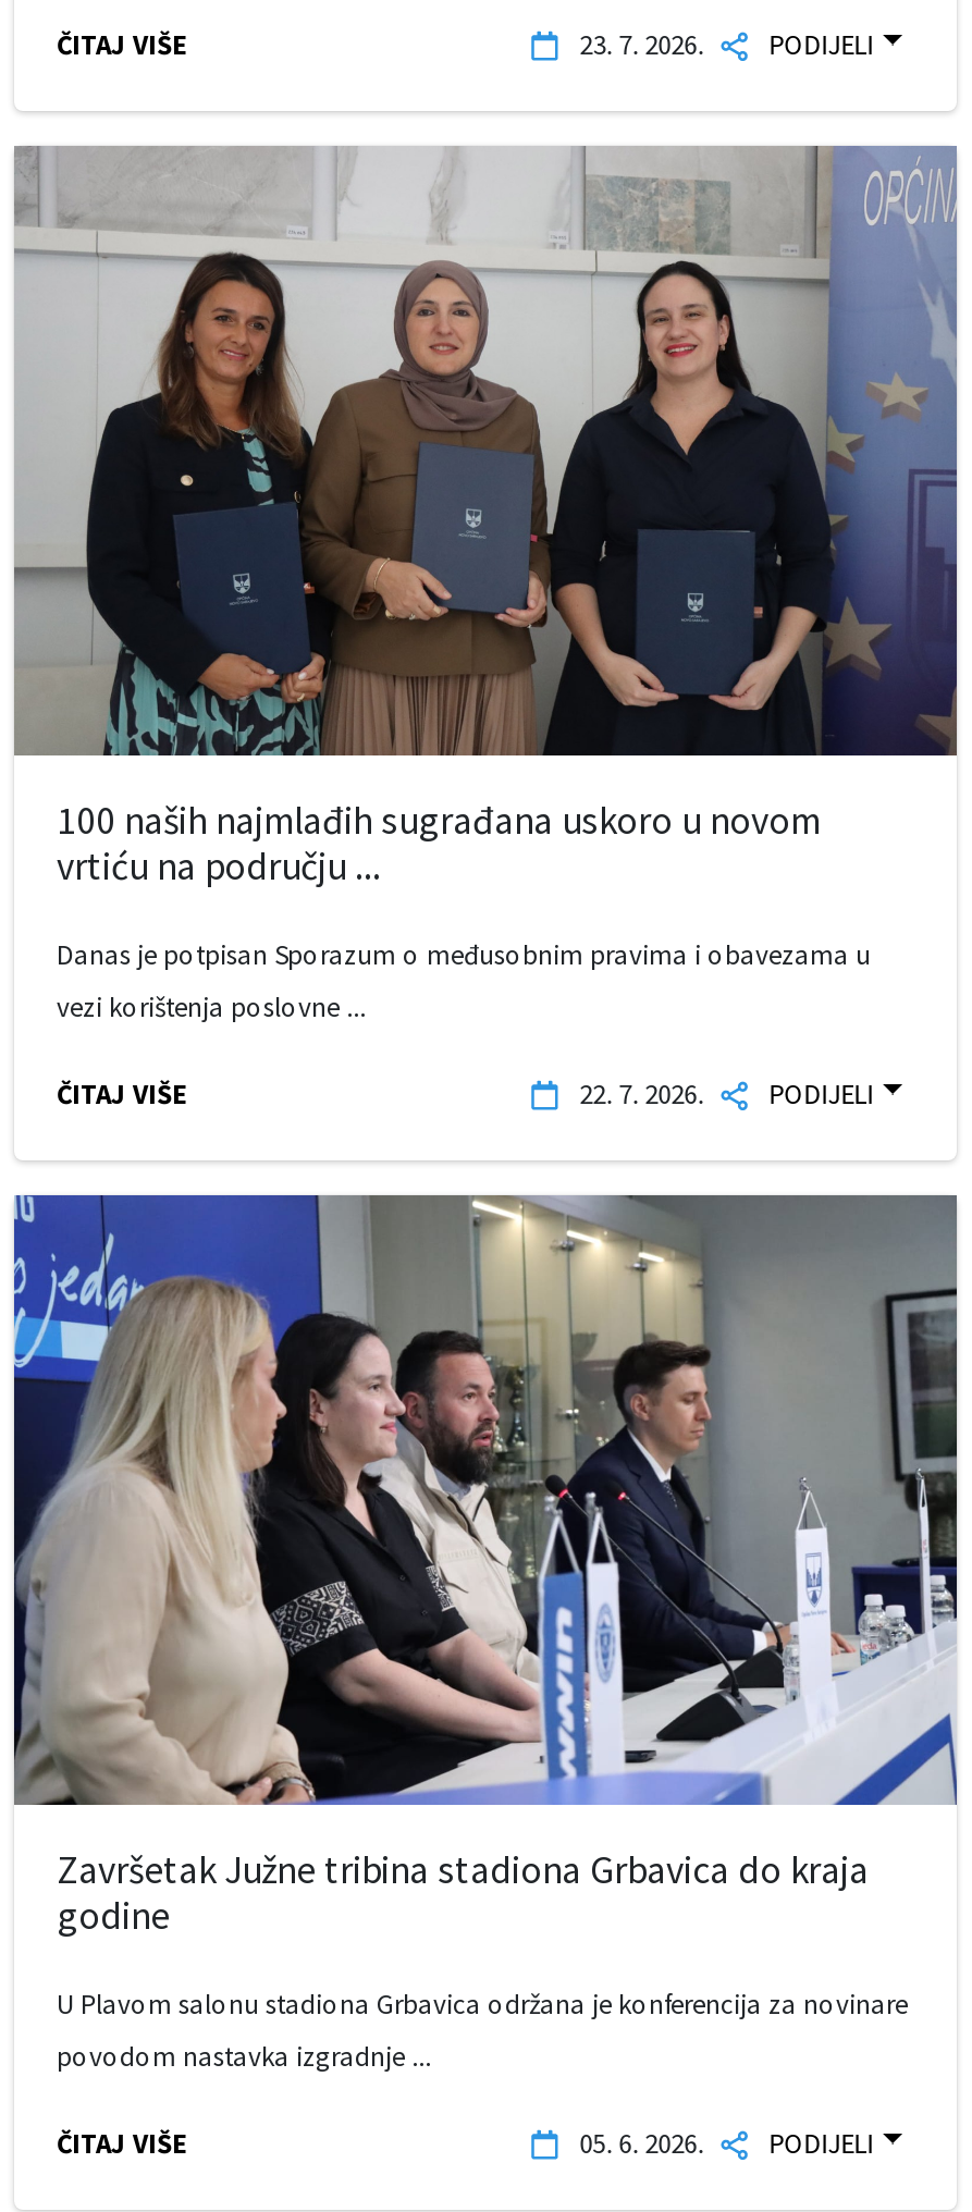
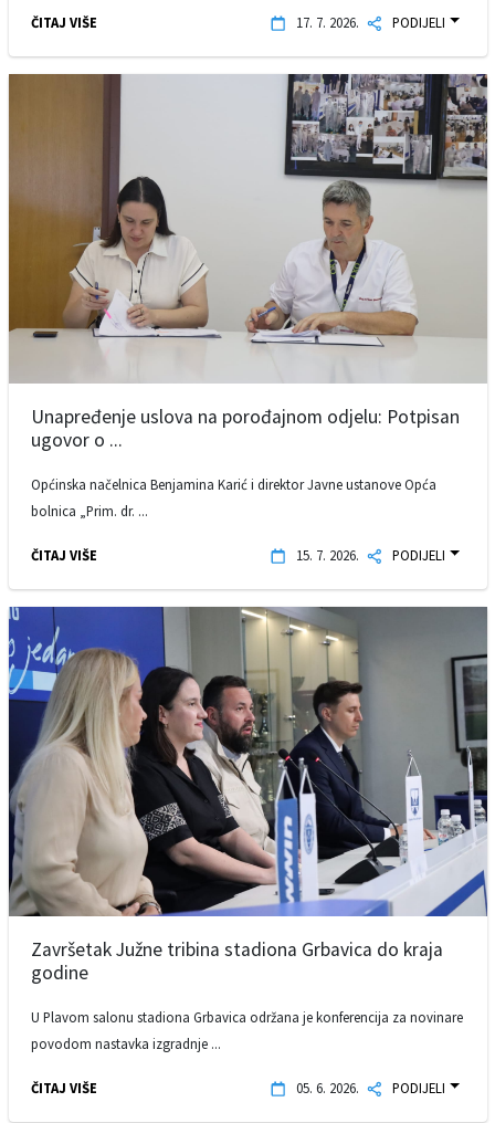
[573,26,874,61] 23. 7. 2026. PODIJELI -> [293,13,445,31] 17. 7. 2026. PODIJELI
[12,146,959,890] [image] | 100 naših najmlađih sugrađana uskoro u novom | vrtiću na području ... -> [8,74,488,452] [image] | Unapređenje uslova na porođajnom odjelu: Potpisan | ugovor o ...
[57,936,871,971] Danas je potpisan Sporazum o međusobnim pravima i obavezama u -> [30,475,436,493] Općinska načelnica Benjamina Karić i direktor Javne ustanove Opća
[57,988,366,1023] vezi korištenja poslovne ... -> [30,502,148,519] bolnica „Prim. dr. ...
[573,1075,874,1110] 22. 7. 2026. PODIJELI -> [293,546,445,563] 15. 7. 2026. PODIJELI

